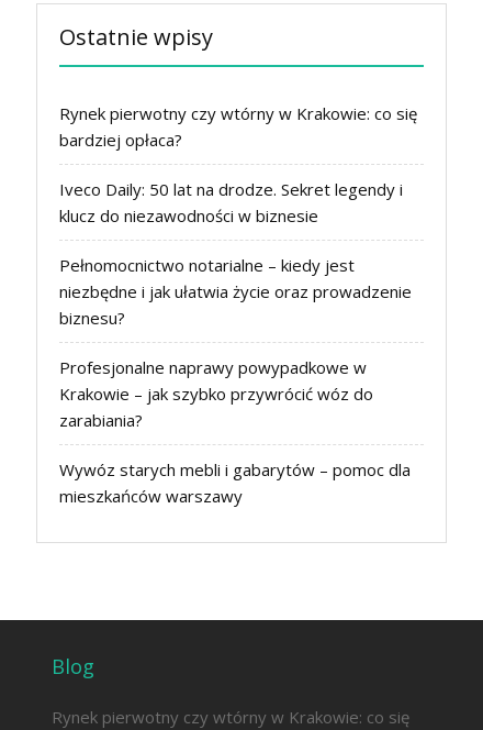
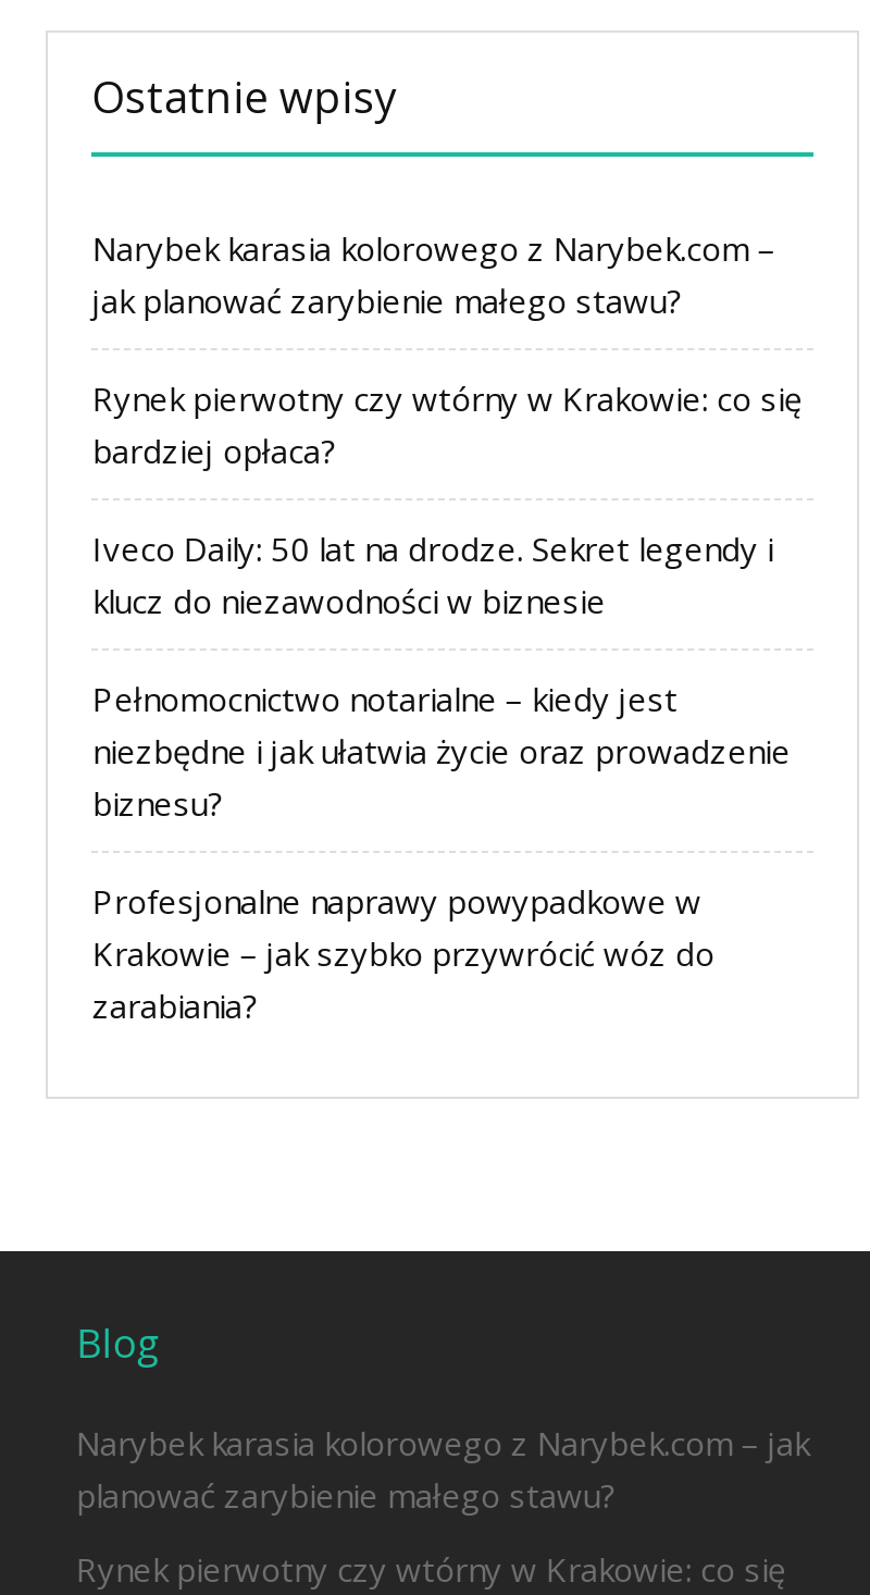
none -> [92,225,775,321] Narybek karasia kolorowego z Narybek.com – | jak planować zarybienie małego stawu?
[60,458,411,506] Wywóz starych mebli i gabarytów – pomoc dla | mieszkańców warszawy -> none
none -> [76,1420,809,1516] Narybek karasia kolorowego z Narybek.com – jak | planować zarybienie małego stawu?

